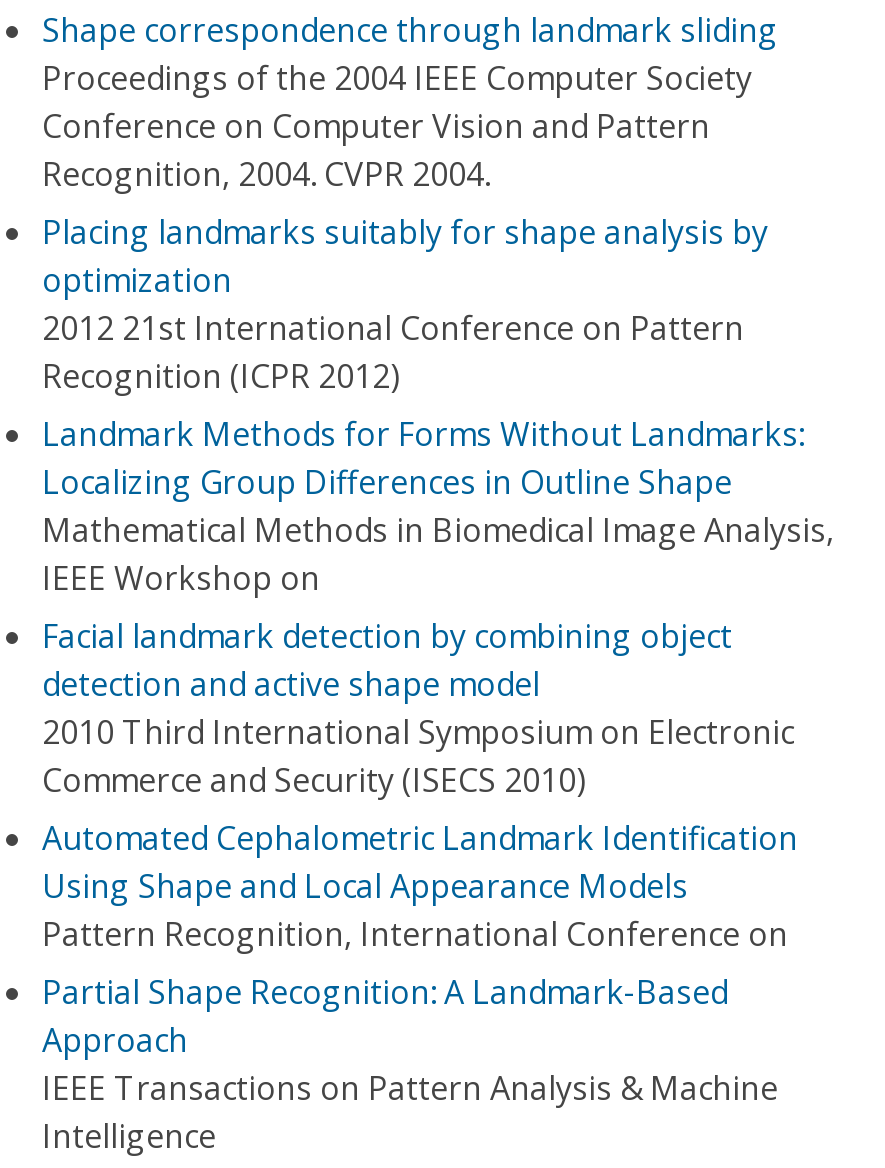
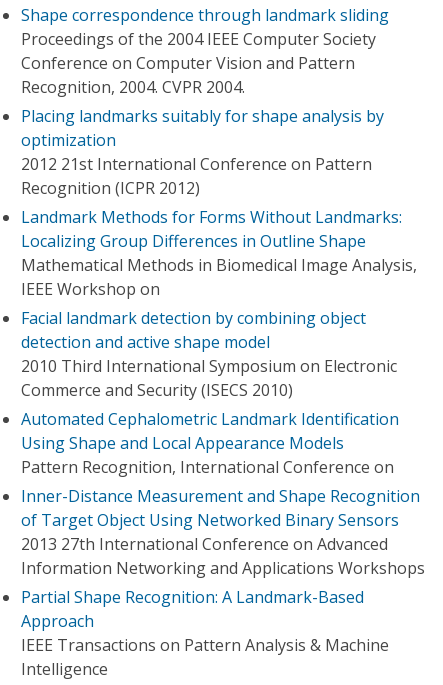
none -> [21,485,425,579] Inner-Distance Measurement and Shape Recognition | of Target Object Using Networked Binary Sensors | 2013 27th International Conference on Advanced | Information Networking and Applications Workshops

